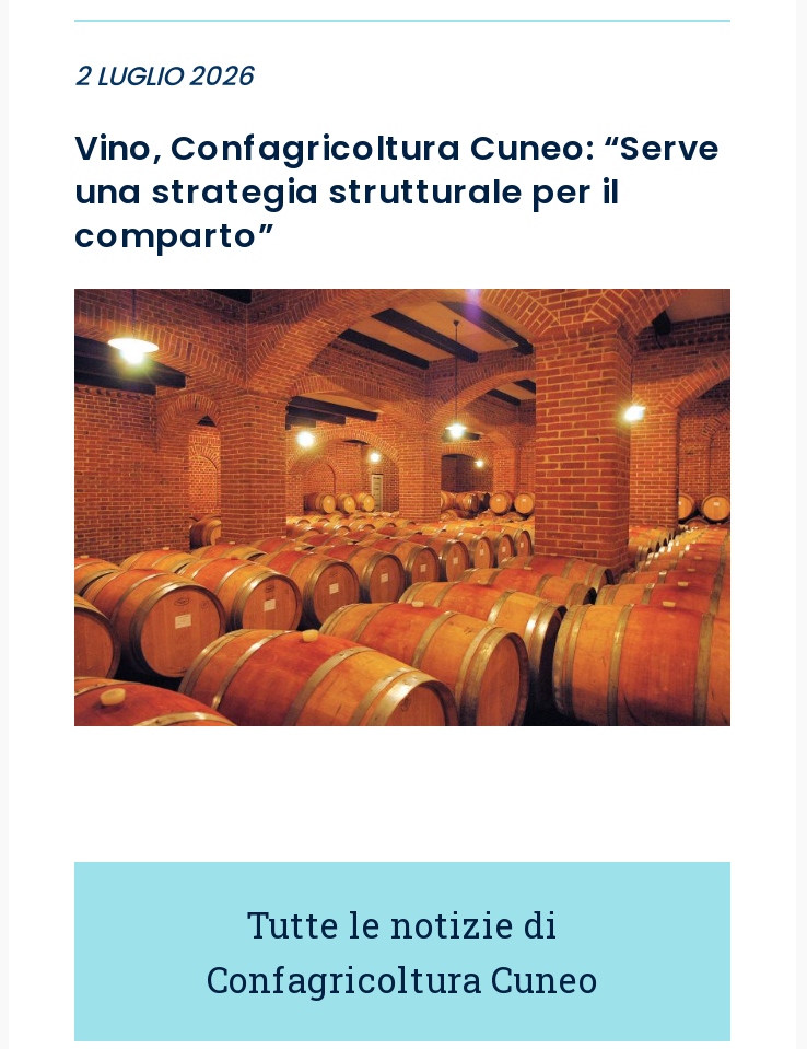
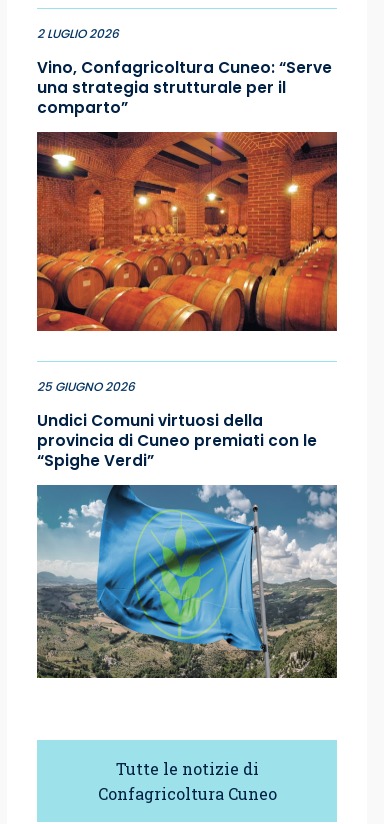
none -> [36,484,338,679] [image]
none -> [37,410,317,471] Undici Comuni virtuosi della | provincia di Cuneo premiati con le | “Spighe Verdi”
none -> [37,378,135,395] 25 GIUGNO 2026

